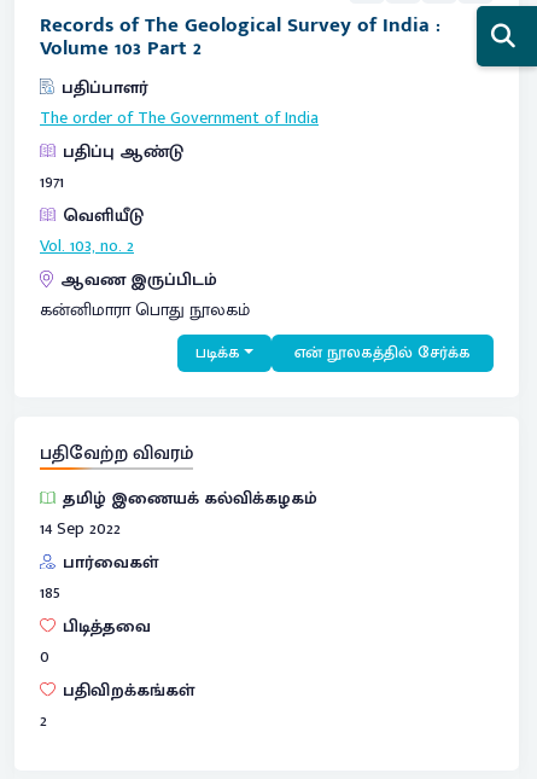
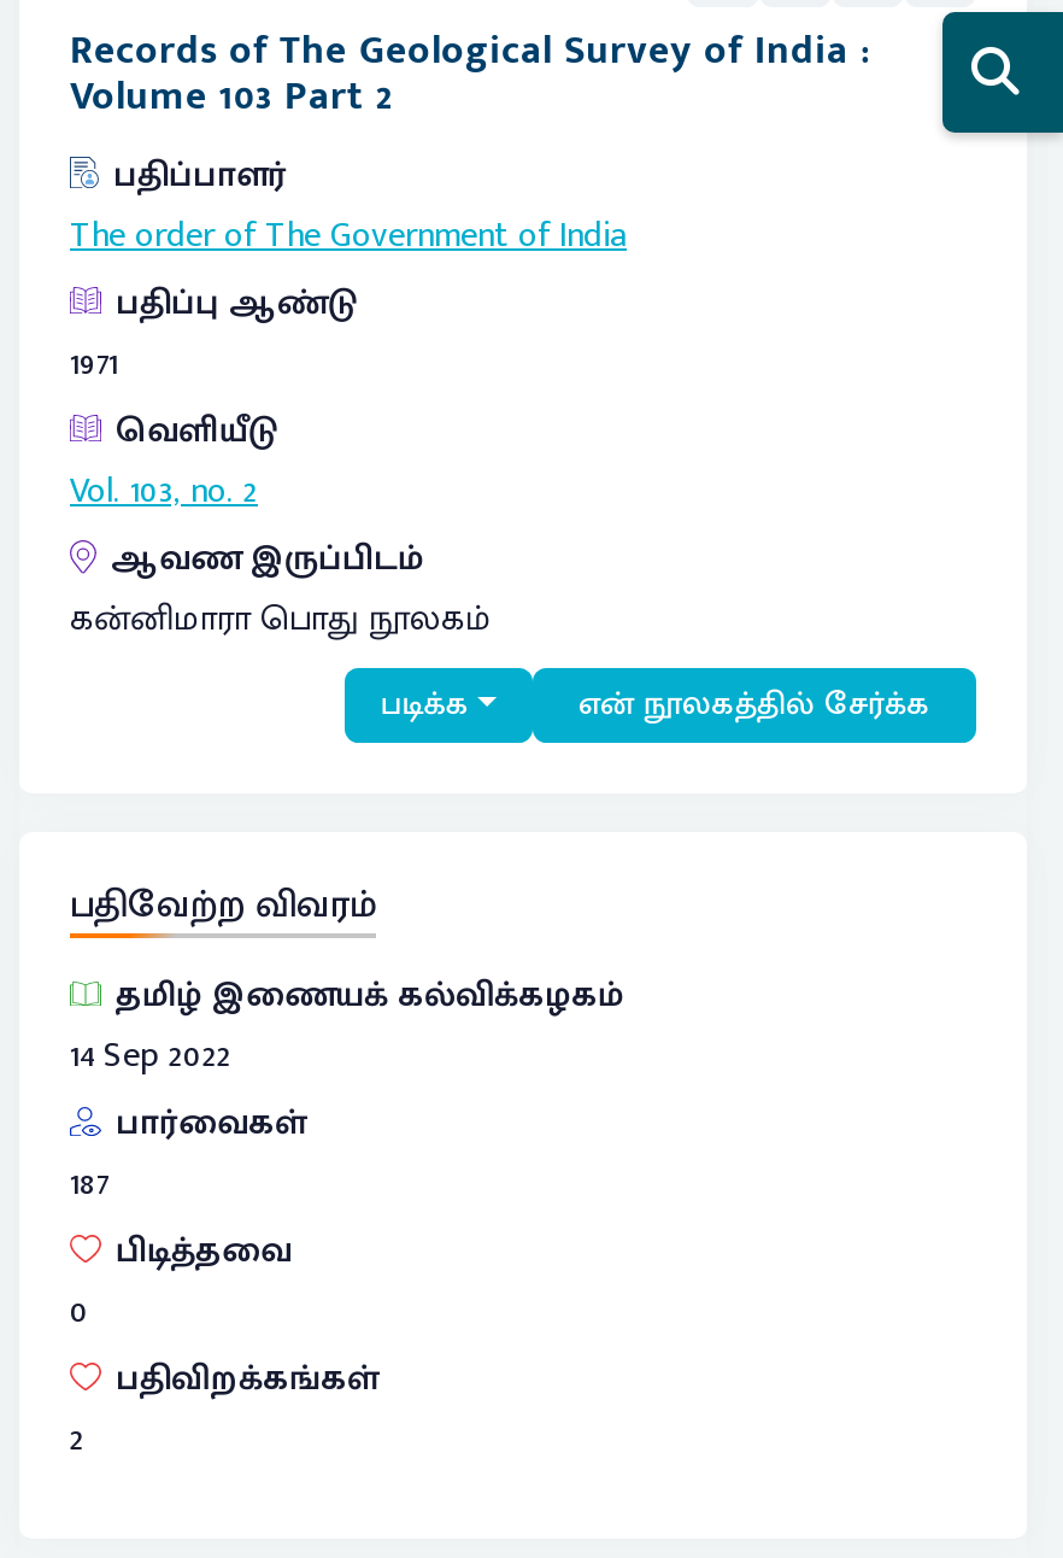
[40,578,60,607] 185 -> [70,1155,108,1213] 187

